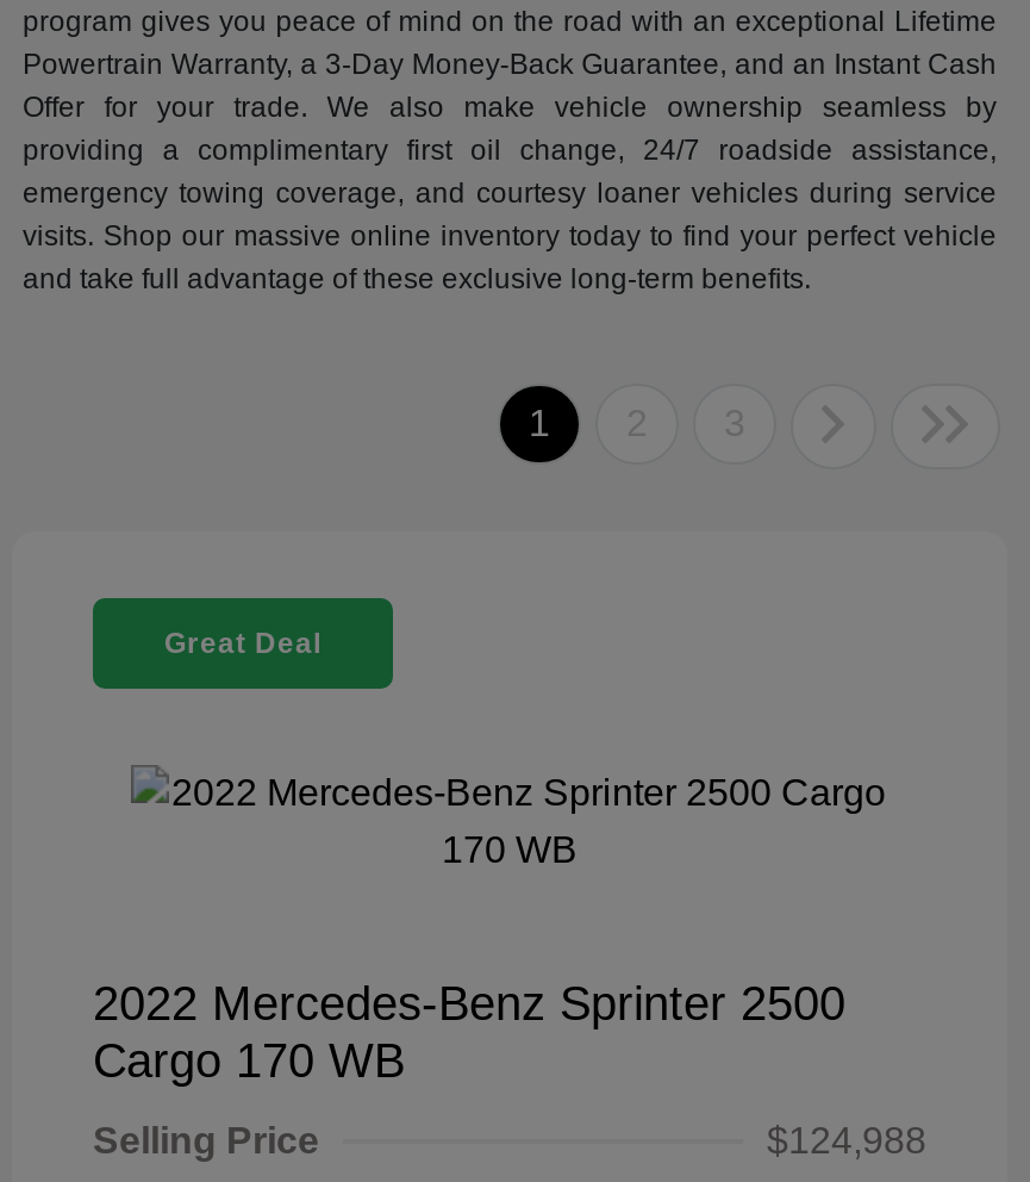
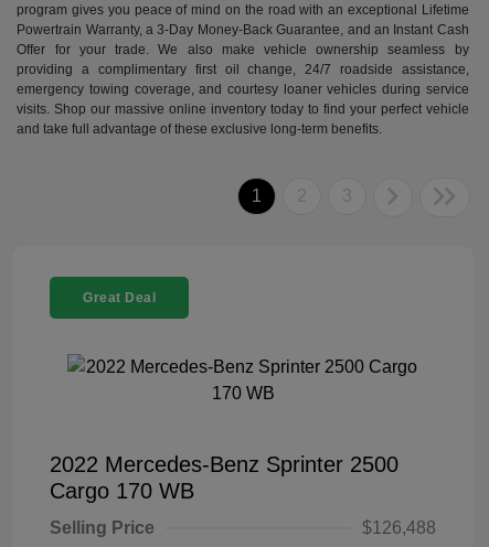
[767,1121,926,1161] $124,988 -> [362,519,436,537] $126,488

